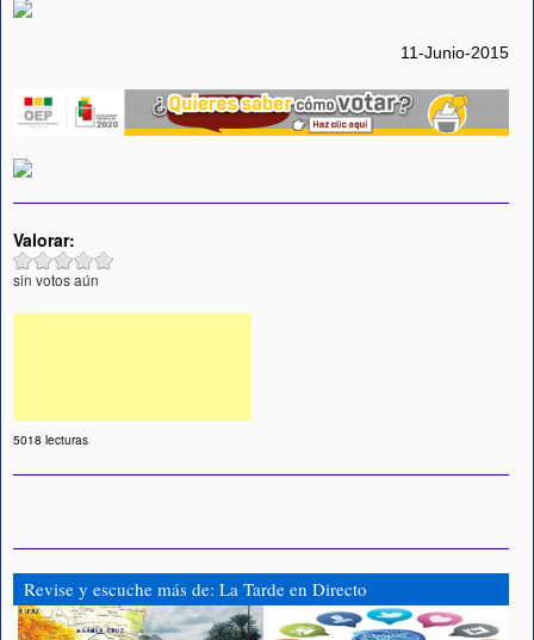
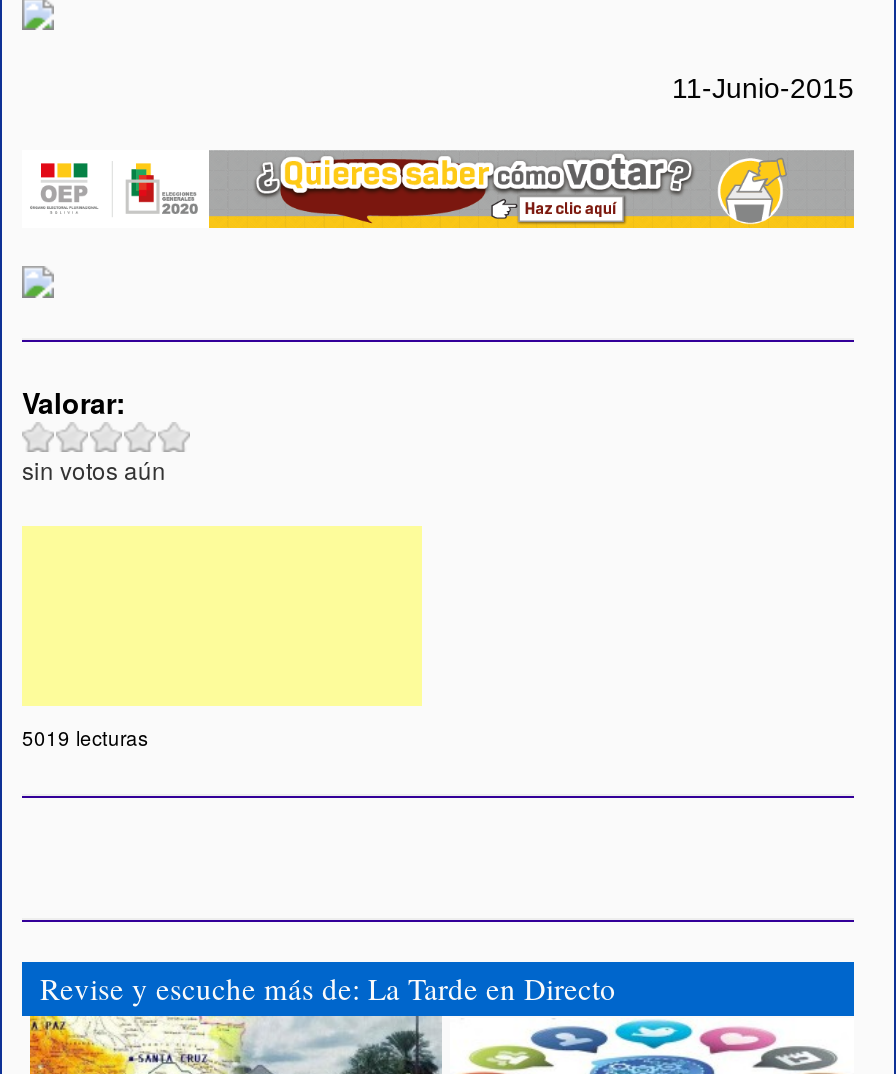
[13,431,88,448] 5018 lecturas -> [22,724,148,752] 5019 lecturas

